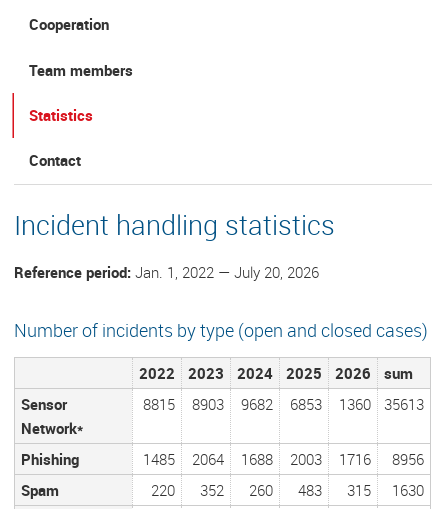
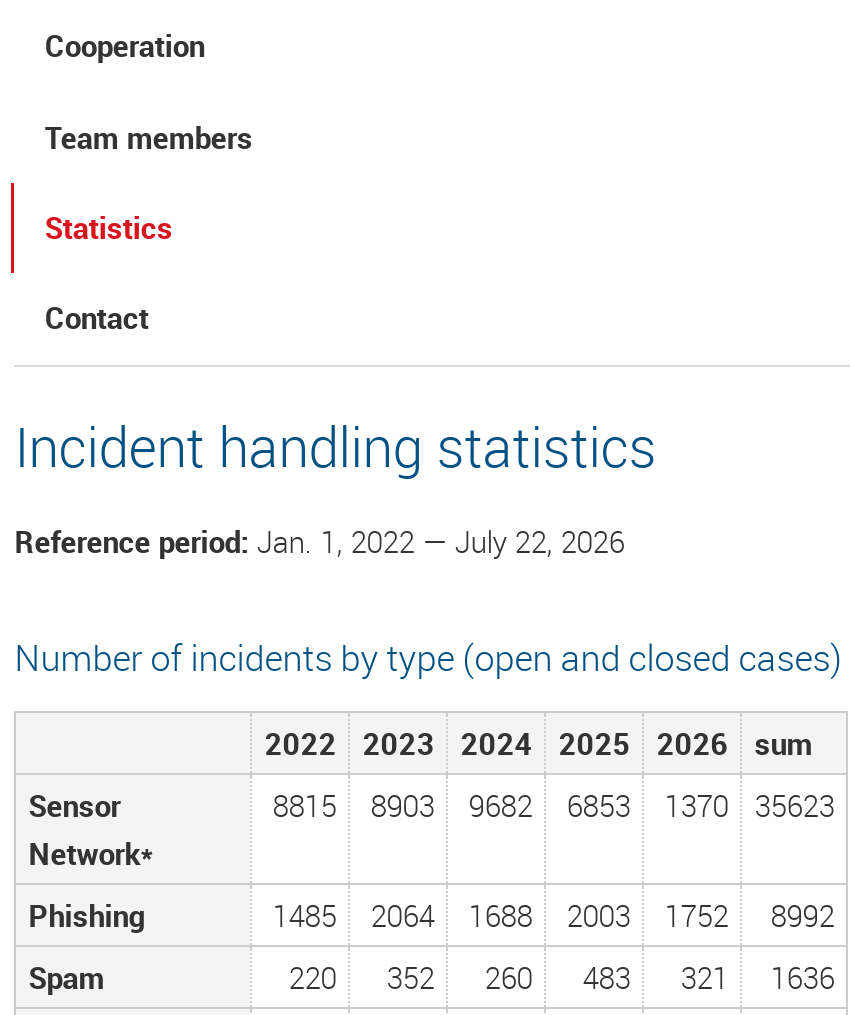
[14,262,319,282] Reference period: Jan. 1, 2022 — July 20, 2026 -> [14,522,624,562] Reference period: Jan. 1, 2022 — July 22, 2026
[339,394,371,414] 1360 -> [664,785,728,825] 1370
[384,394,424,414] 35613 -> [754,785,834,825] 35623
[339,449,371,469] 1716 -> [664,895,728,935] 1752
[392,449,424,469] 8956 -> [770,895,834,935] 8992
[347,480,371,500] 315 -> [680,957,728,997] 321
[392,480,424,500] 1630 -> [770,957,834,997] 1636

